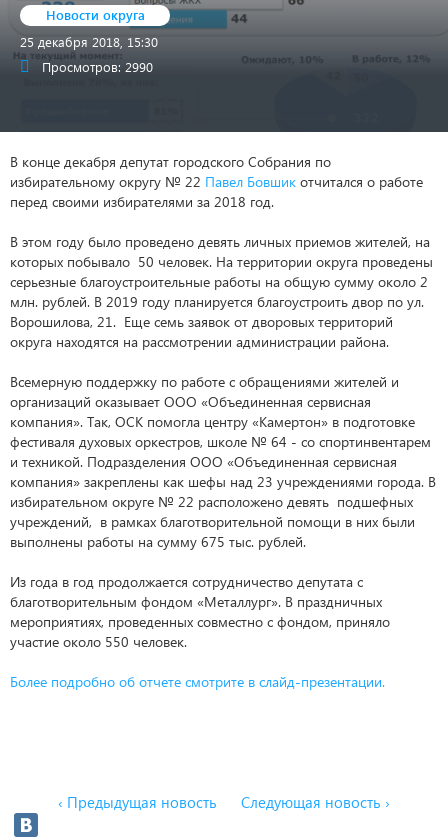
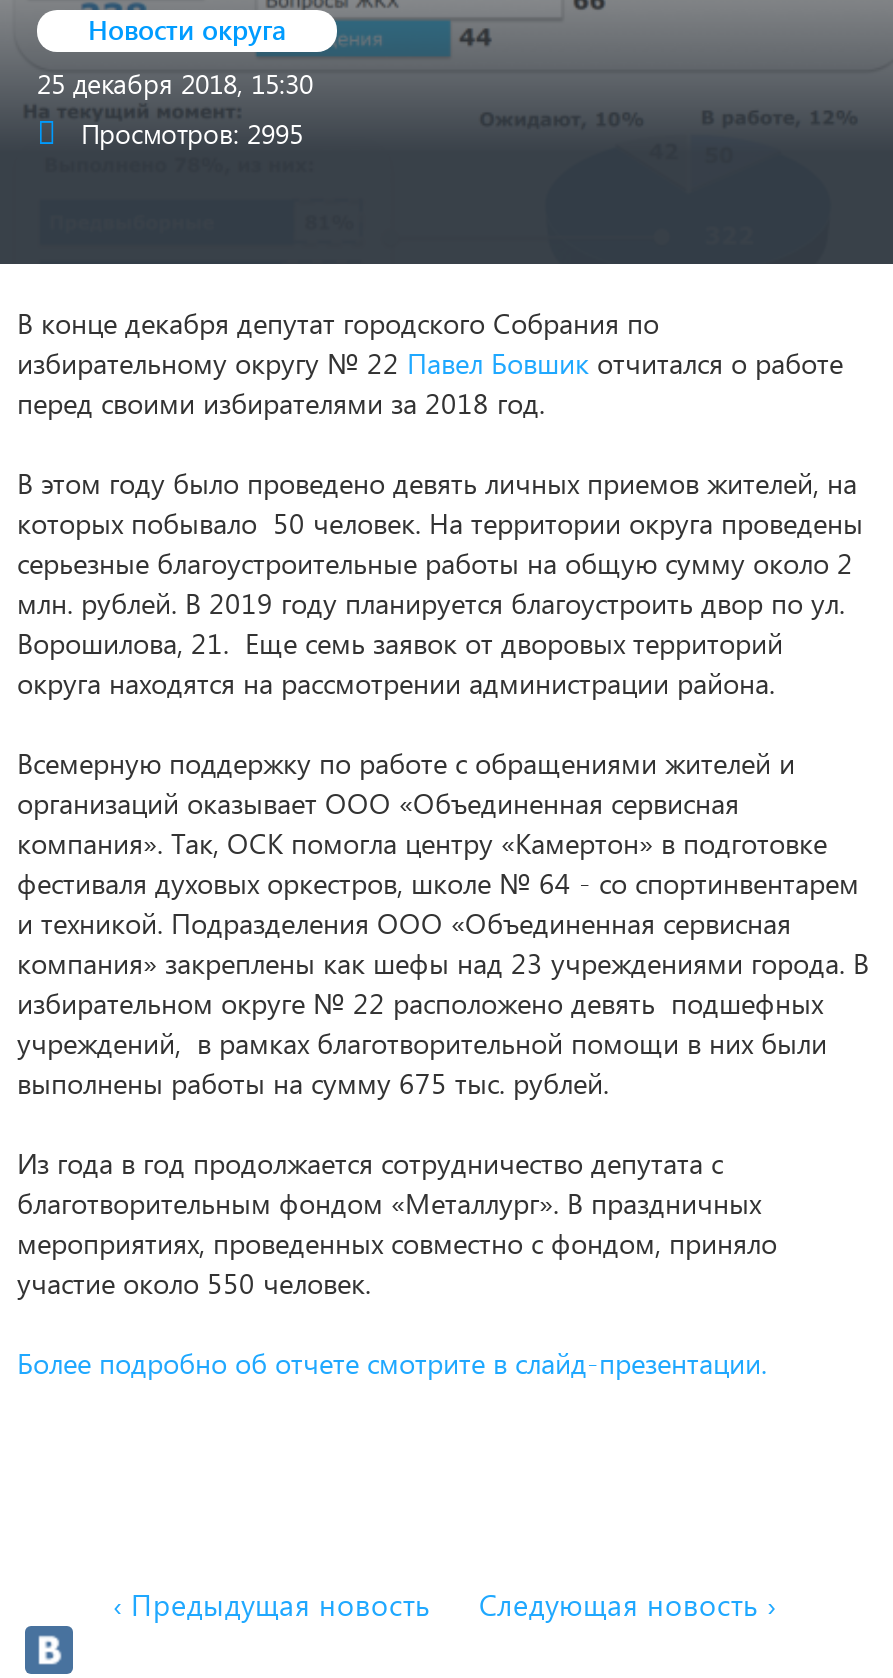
[42,58,153,75] Просмотров: 2990 -> [81,116,303,150] Просмотров: 2995

